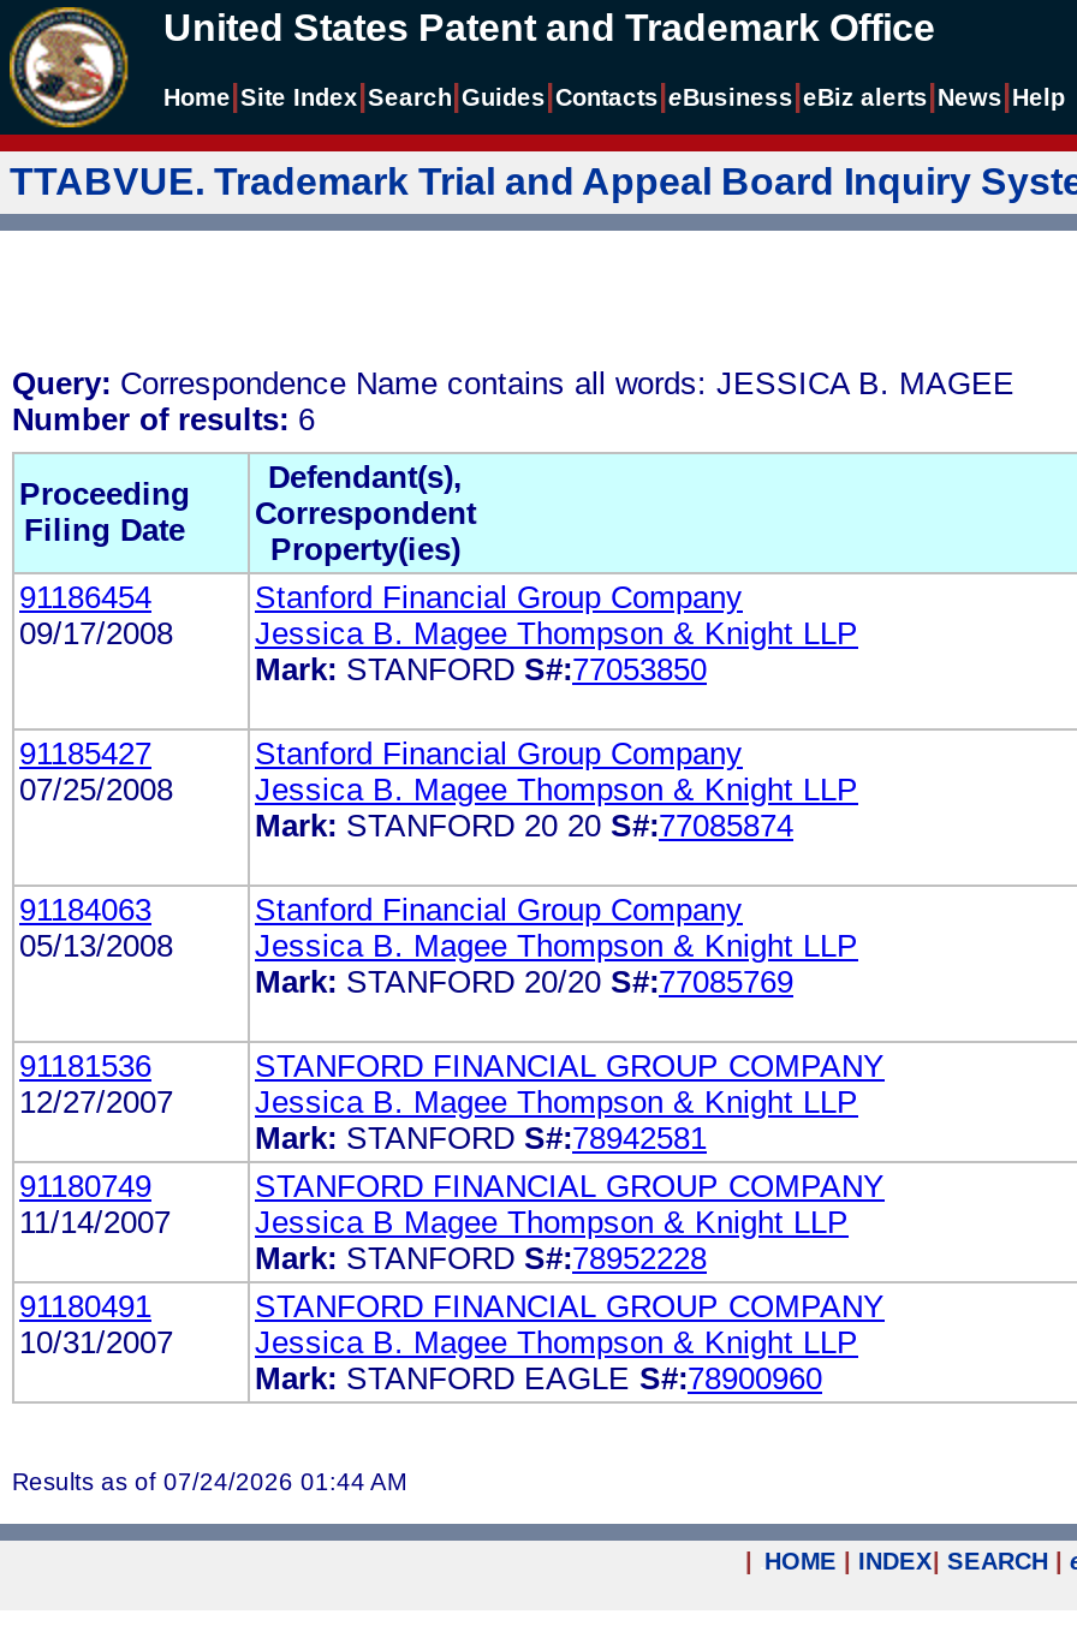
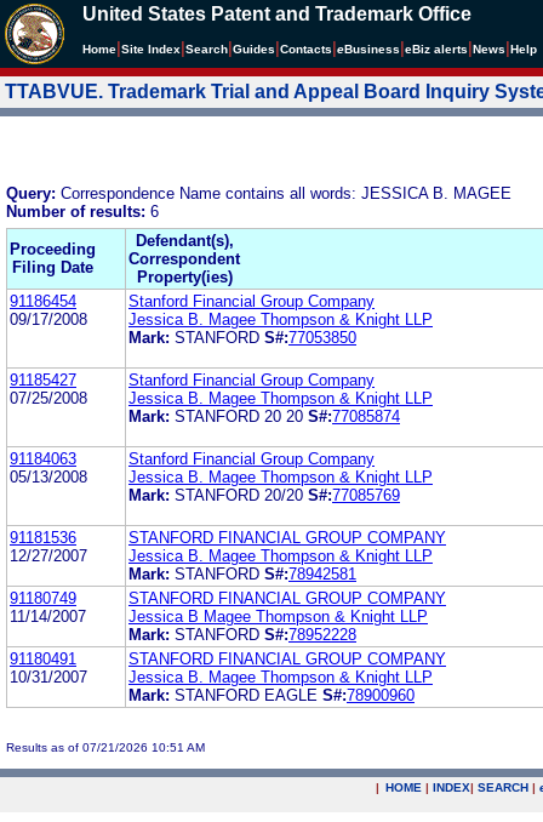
[12,1468,406,1495] Results as of 07/24/2026 01:44 AM -> [6,741,205,754] Results as of 07/21/2026 10:51 AM

